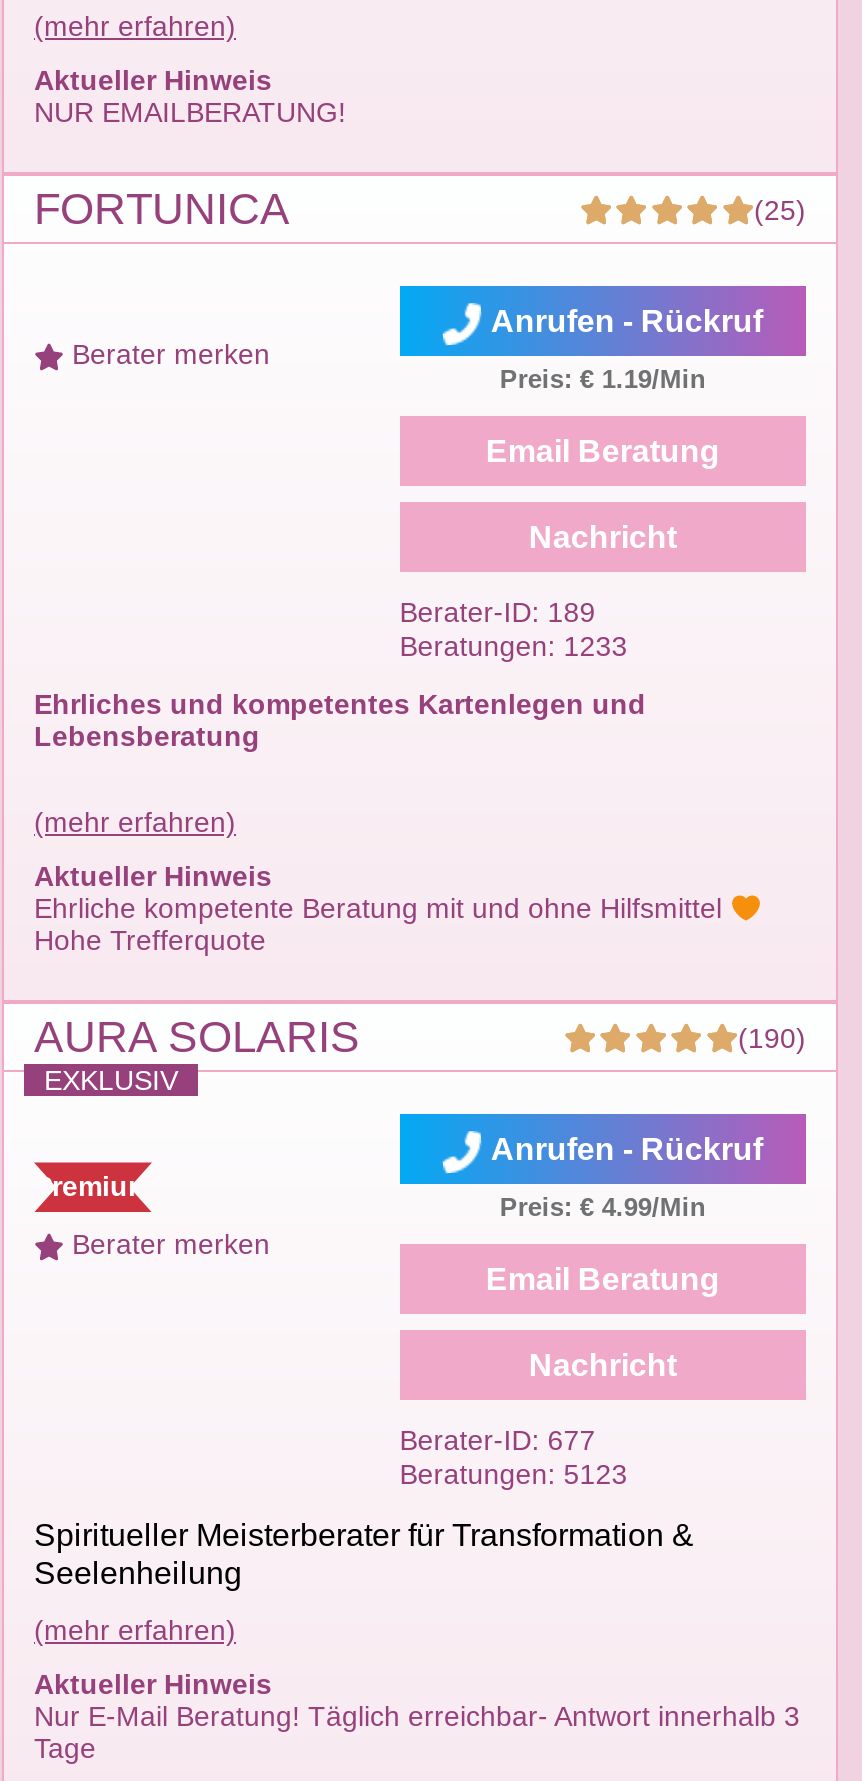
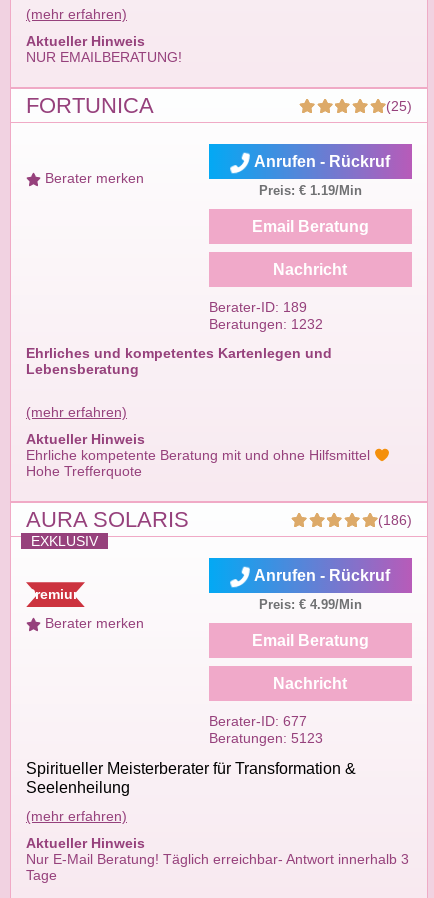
[399,630,627,662] Beratungen: 1233 -> [209,316,323,332] Beratungen: 1232
[738,1021,806,1053] (190) -> [378,512,412,528] (186)

